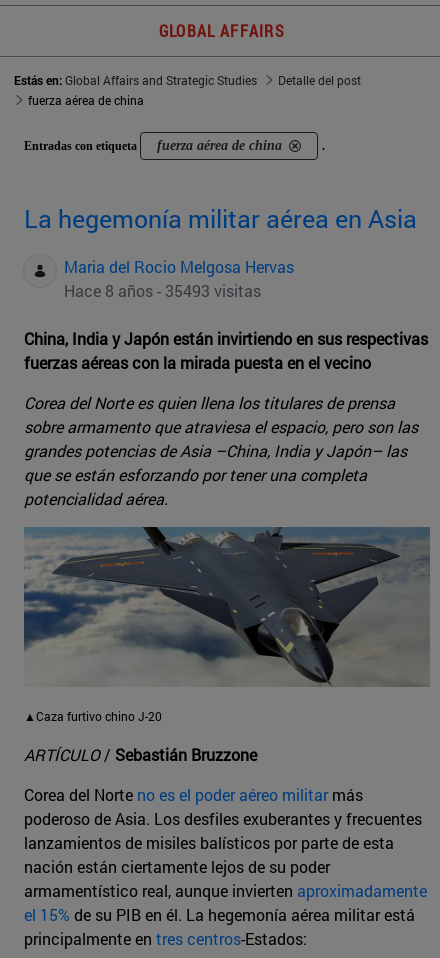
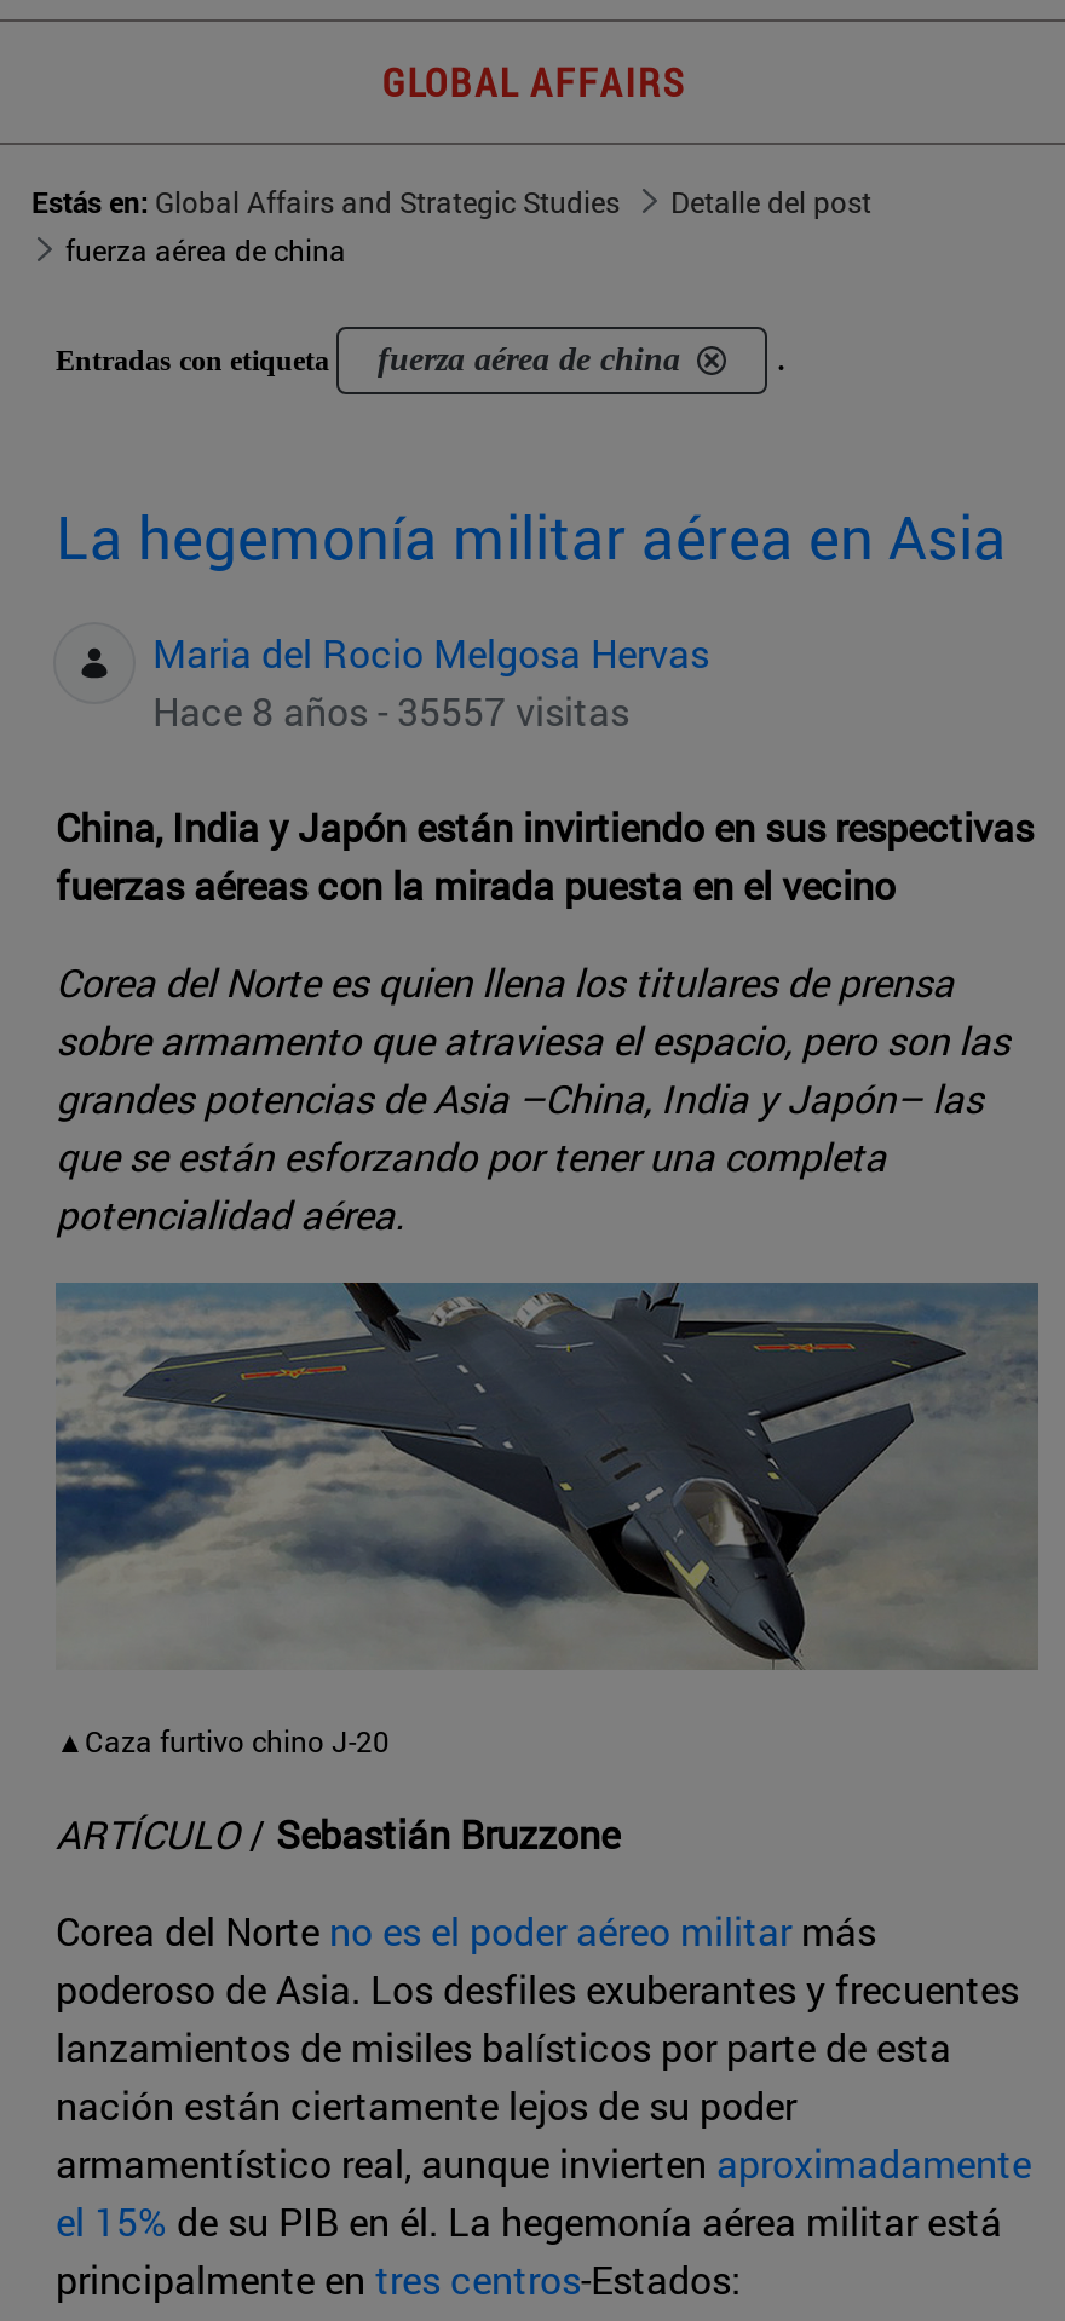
[64,280,261,301] Hace 8 años - 35493 visitas -> [152,686,629,737] Hace 8 años - 35557 visitas

